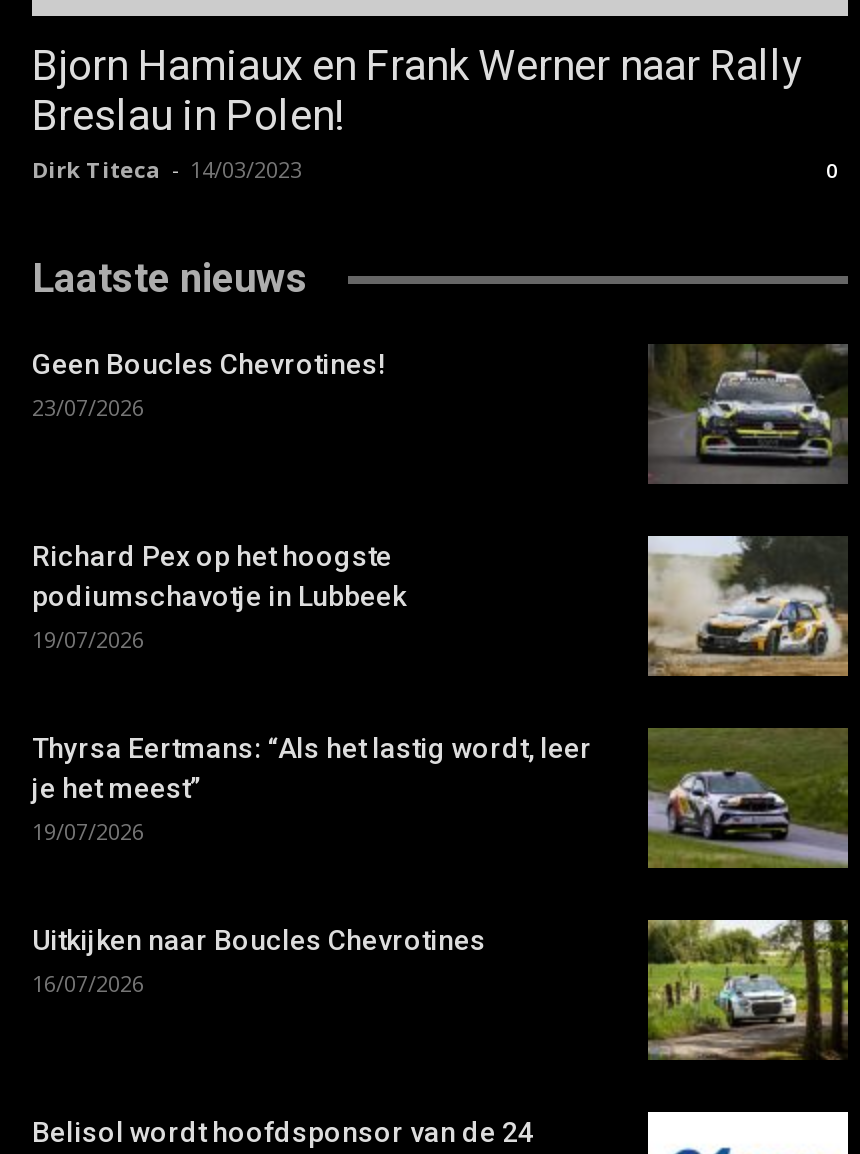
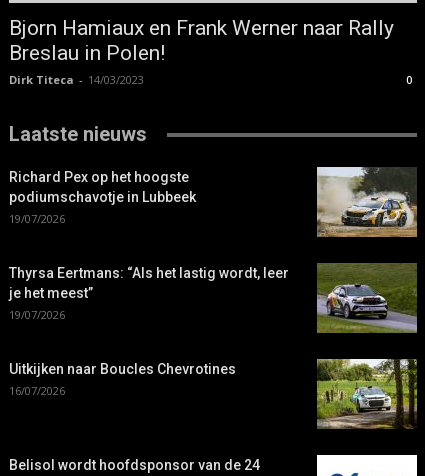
[32,349,386,423] Geen Boucles Chevrotines! | 23/07/2026 -> none
[648,344,848,484] [image] -> none

